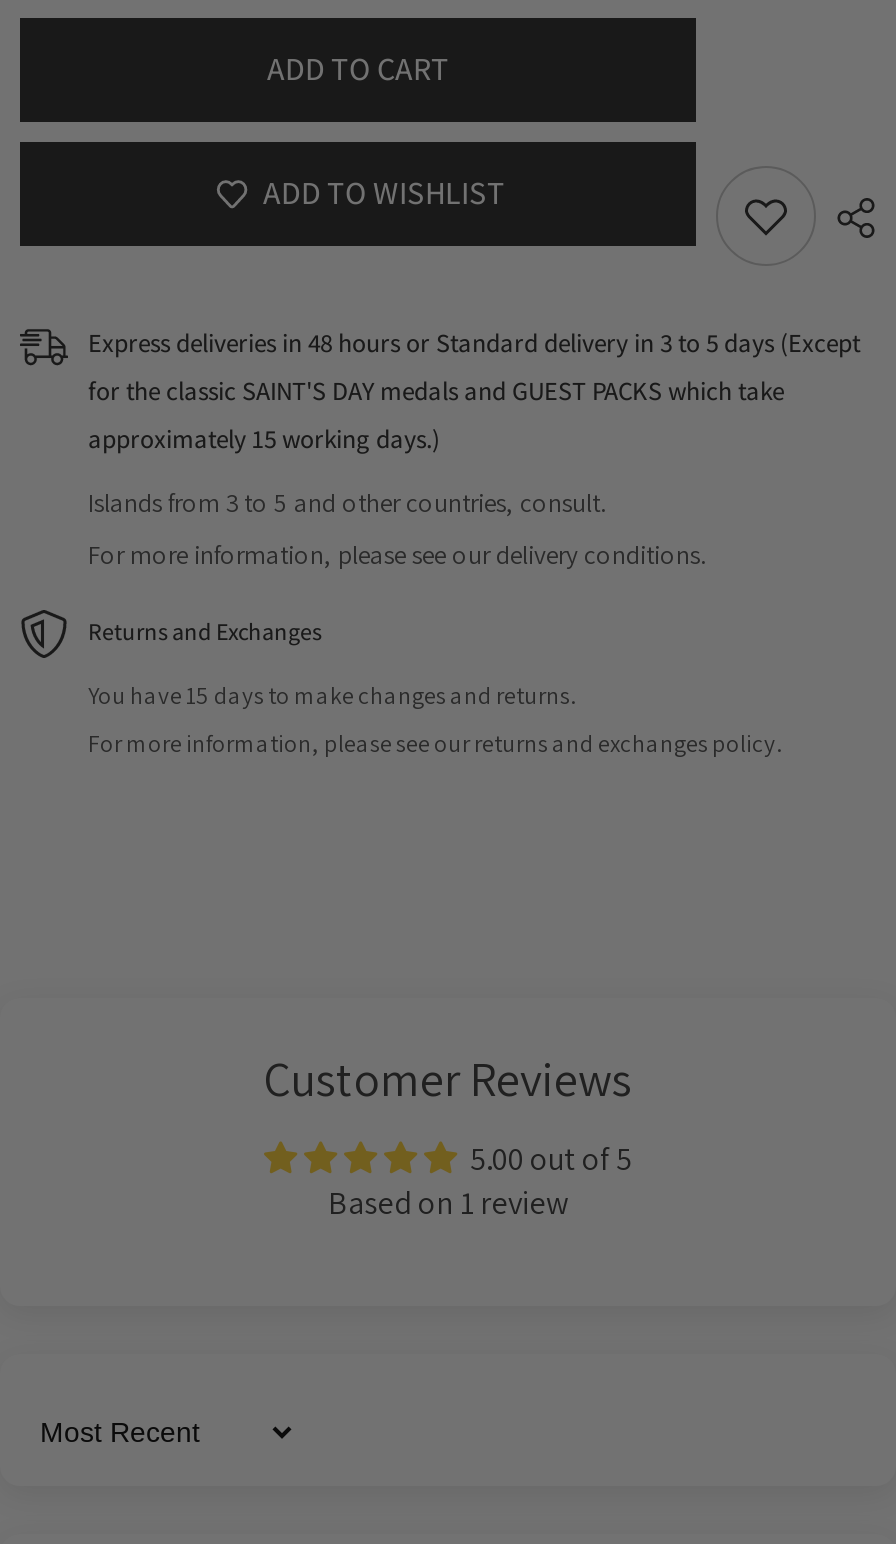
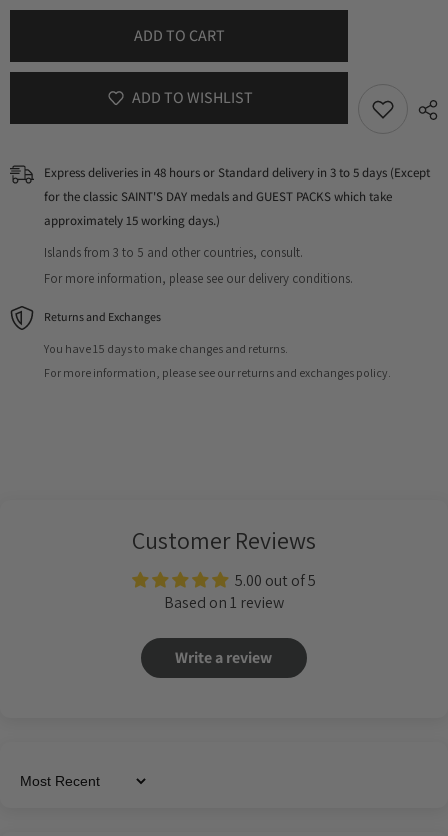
none -> [175,647,272,668] Write a review

